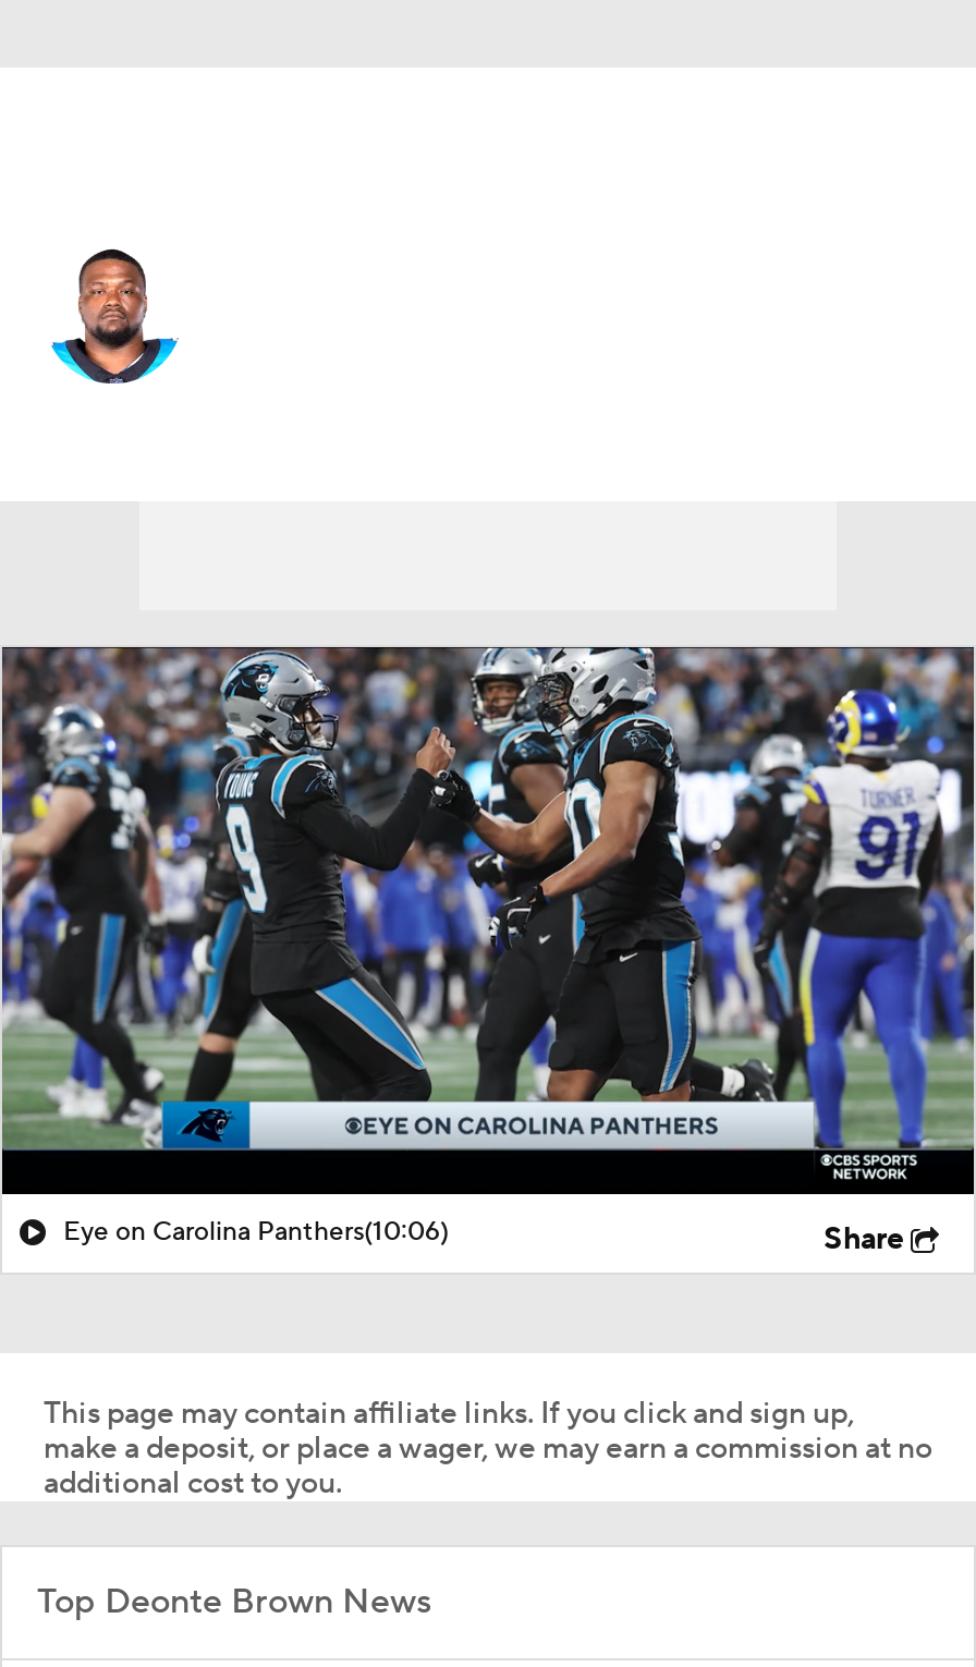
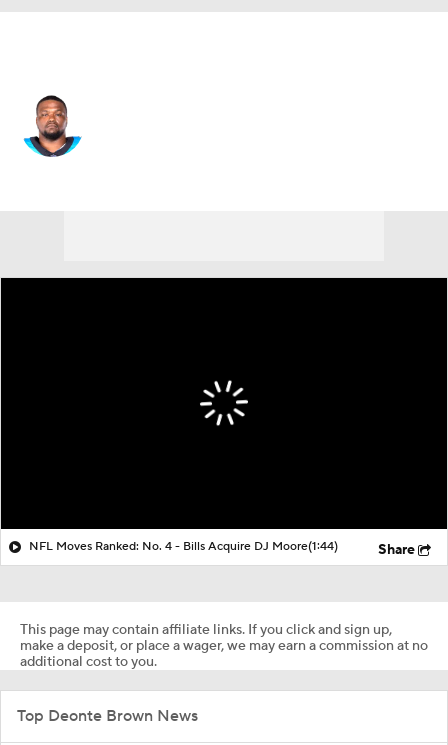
[7,645,969,1181] [image] -> none
[63,1216,449,1248] Eye on Carolina Panthers(10:06) -> [29,539,338,554] NFL Moves Ranked: No. 4 - Bills Acquire DJ Moore(1:44)

